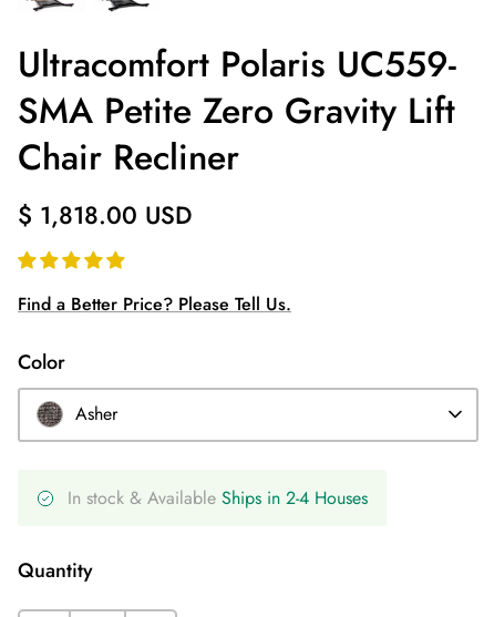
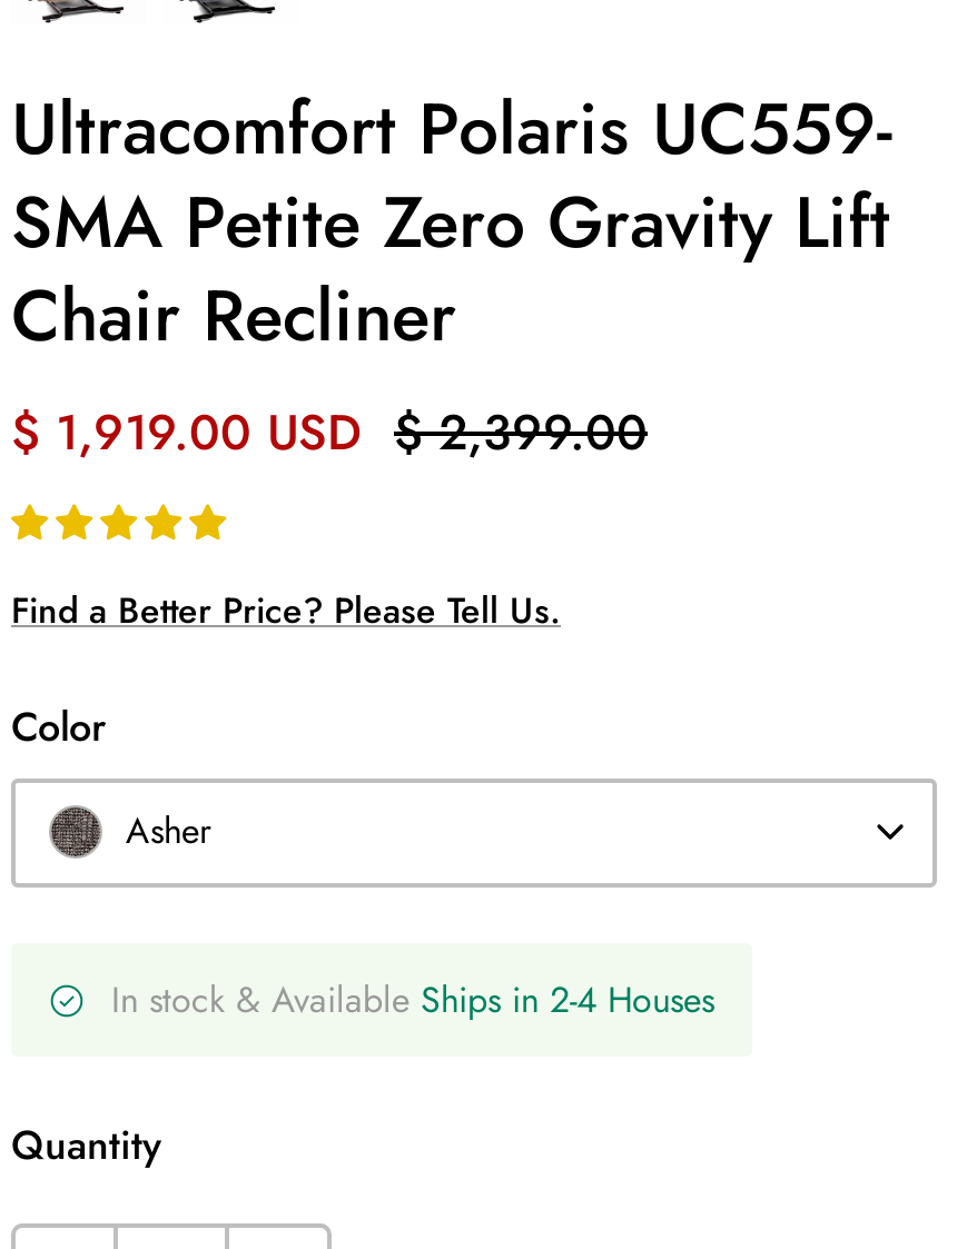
[18,197,192,232] $ 1,818.00 USD -> [11,395,648,466] $ 1,919.00 USD $ 2,399.00

